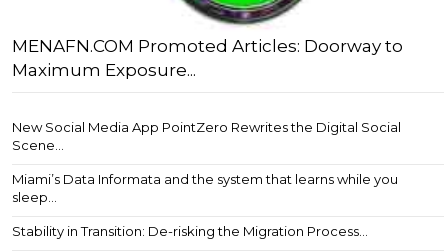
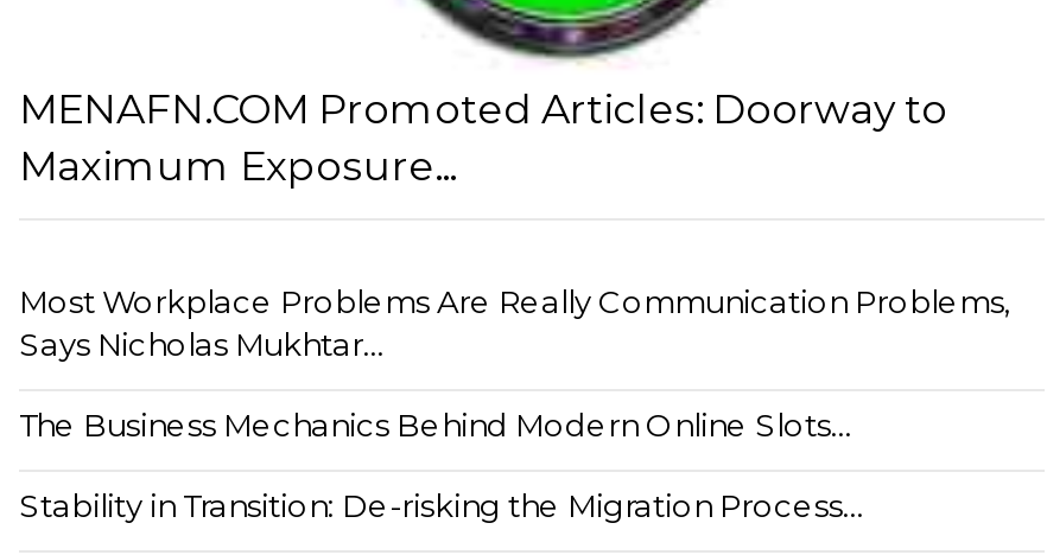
[12,119,401,153] New Social Media App PointZero Rewrites the Digital Social | Scene... -> [19,282,1011,363] Most Workplace Problems Are Really Communication Problems, | Says Nicholas Mukhtar...
[12,171,398,205] Miami’s Data Informata and the system that learns while you | sleep... -> [19,406,852,444] The Business Mechanics Behind Modern Online Slots...

